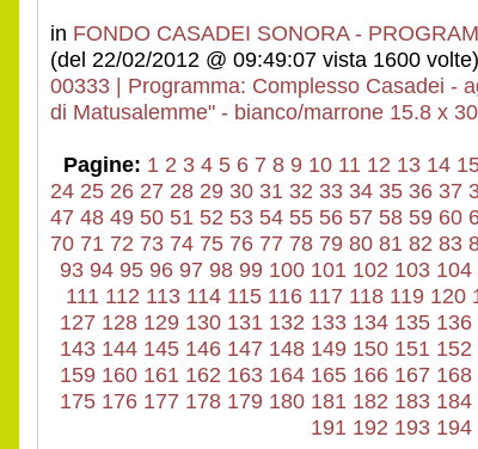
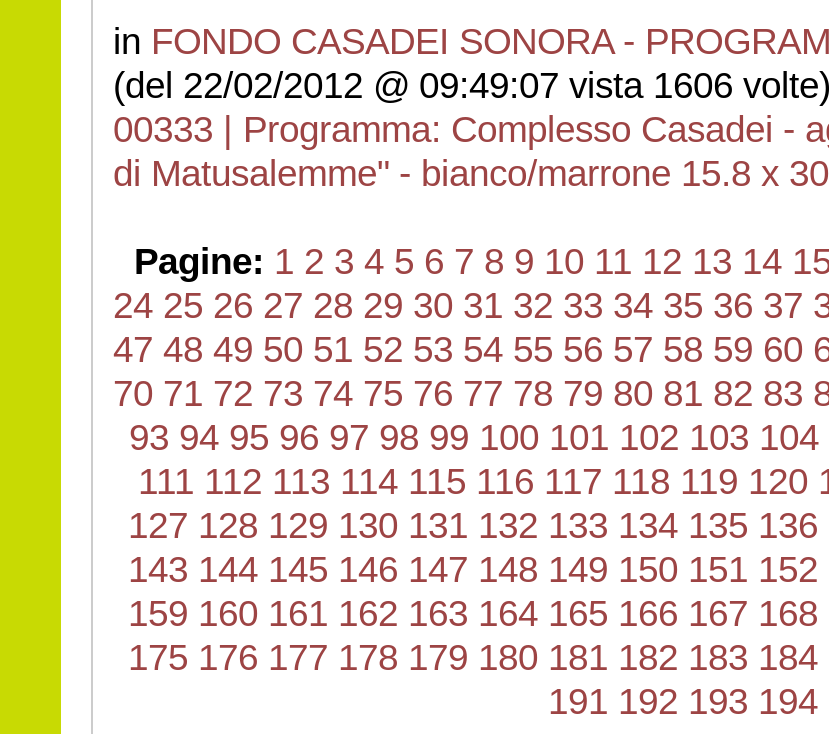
[50,46,478,71] (del 22/02/2012 @ 09:49:07 vista 1600 volte) -> [113,63,829,105] (del 22/02/2012 @ 09:49:07 vista 1606 volte)

